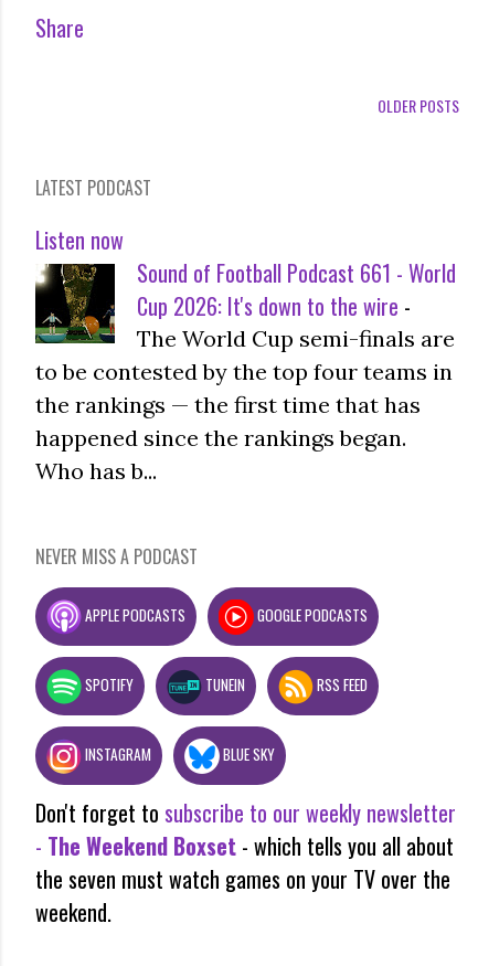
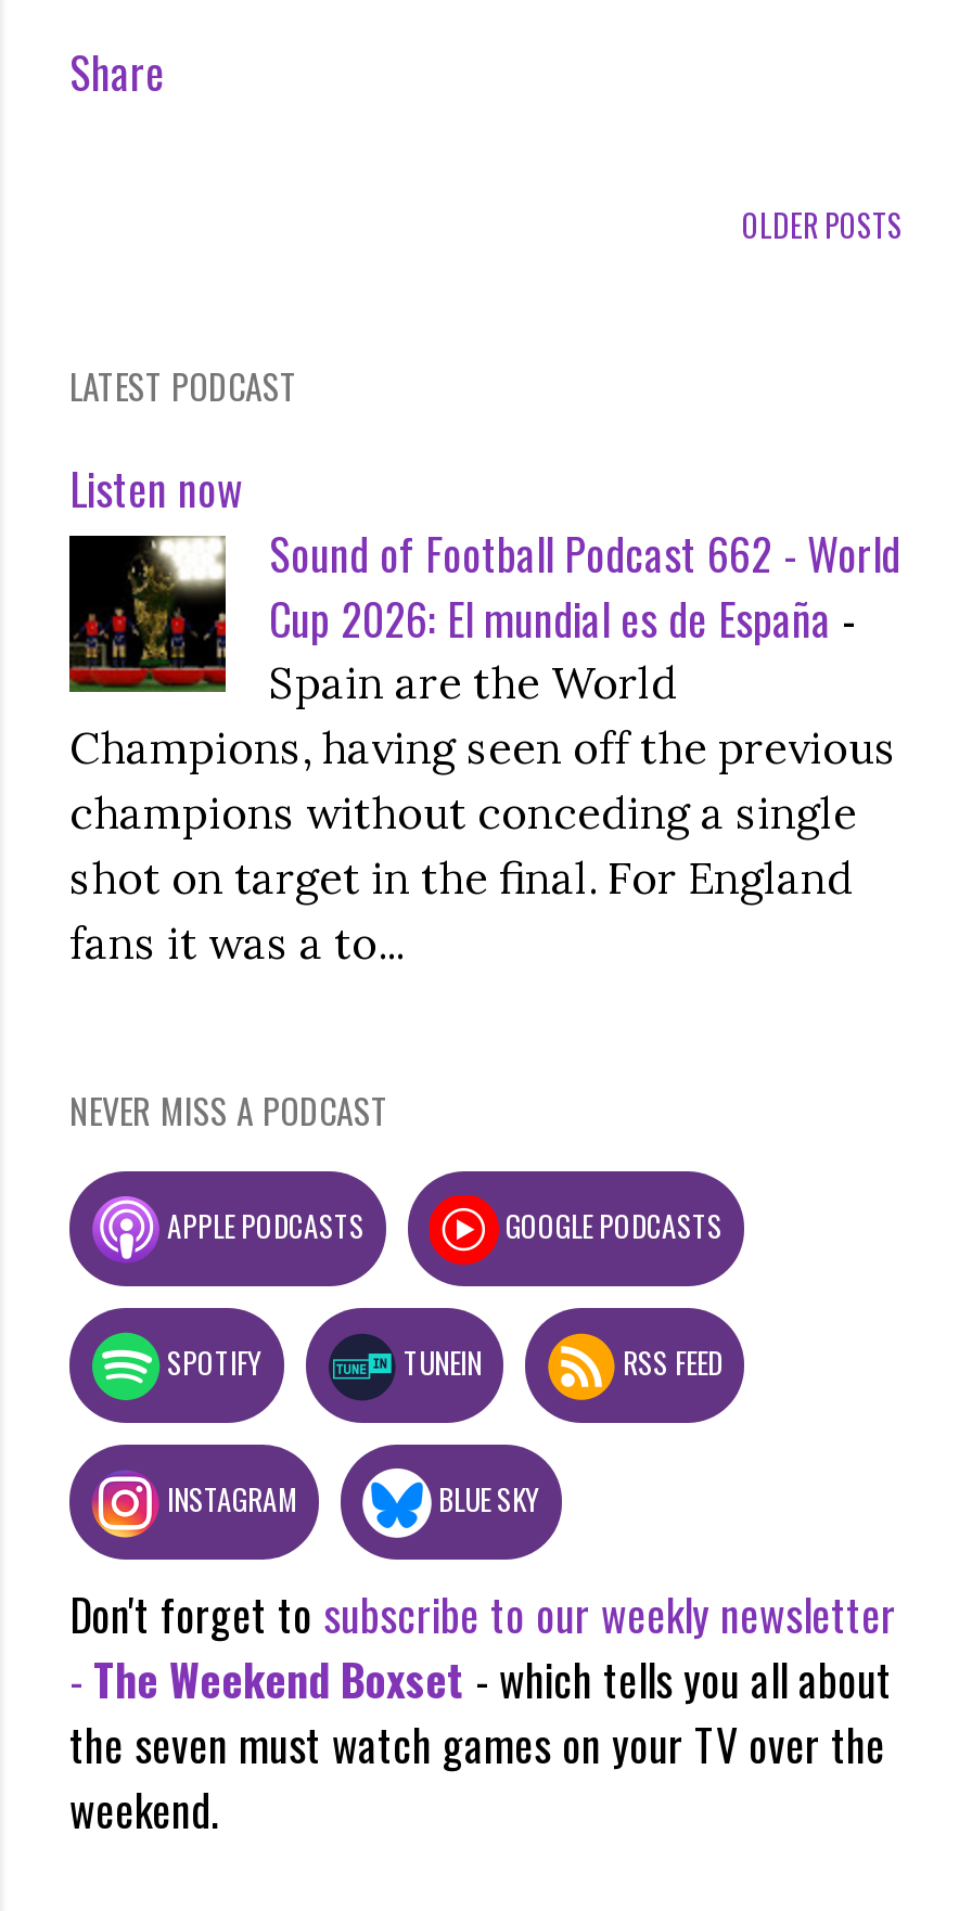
[34,256,456,484] [image] | Sound of Football Podcast 661 - World | Cup 2026: It's down to the wire - | The World Cup semi-finals are | to be contested by the top four teams in | the rankings — the first time that has | happened since the rankings began. | Who has b... -> [67,520,900,969] [image] | Sound of Football Podcast 662 - World | Cup 2026: El mundial es de España - | Spain are the World | Champions, having seen off the previous | champions without conceding a single | shot on target in the final. For England | fans it was a to...

